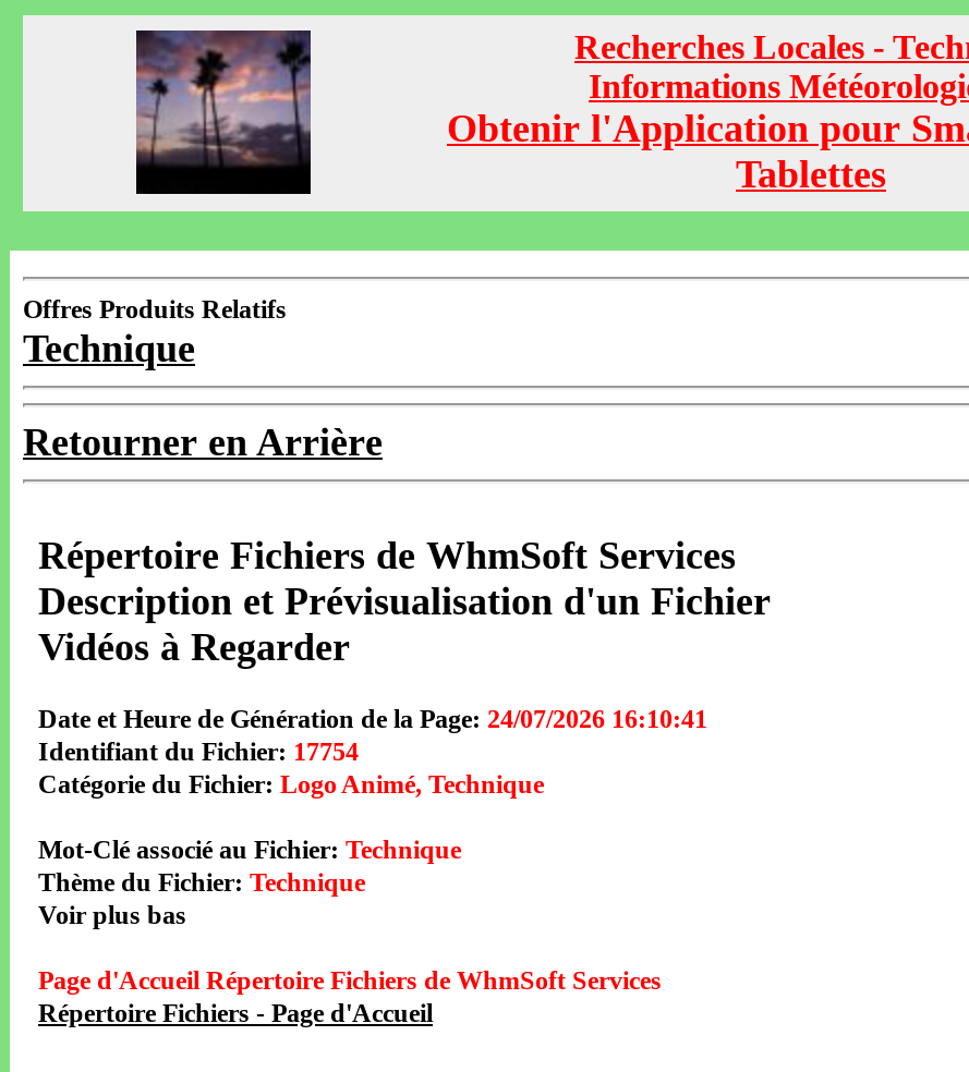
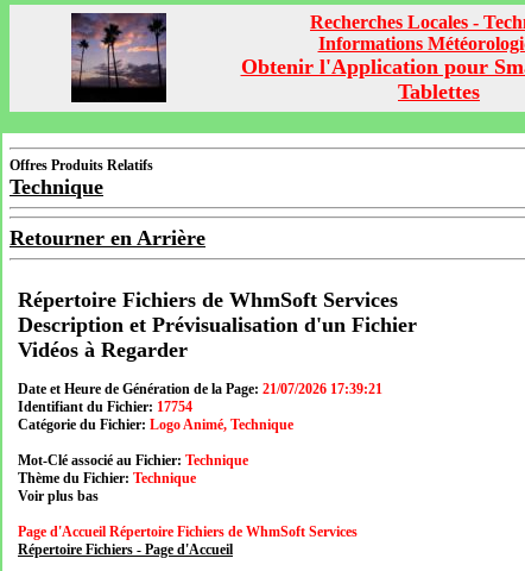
[38,704,707,734] Date et Heure de Génération de la Page: 24/07/2026 16:10:41 -> [18,381,382,397] Date et Heure de Génération de la Page: 21/07/2026 17:39:21

